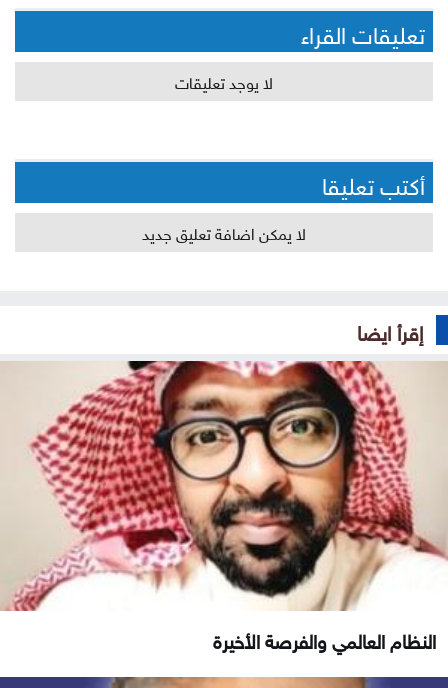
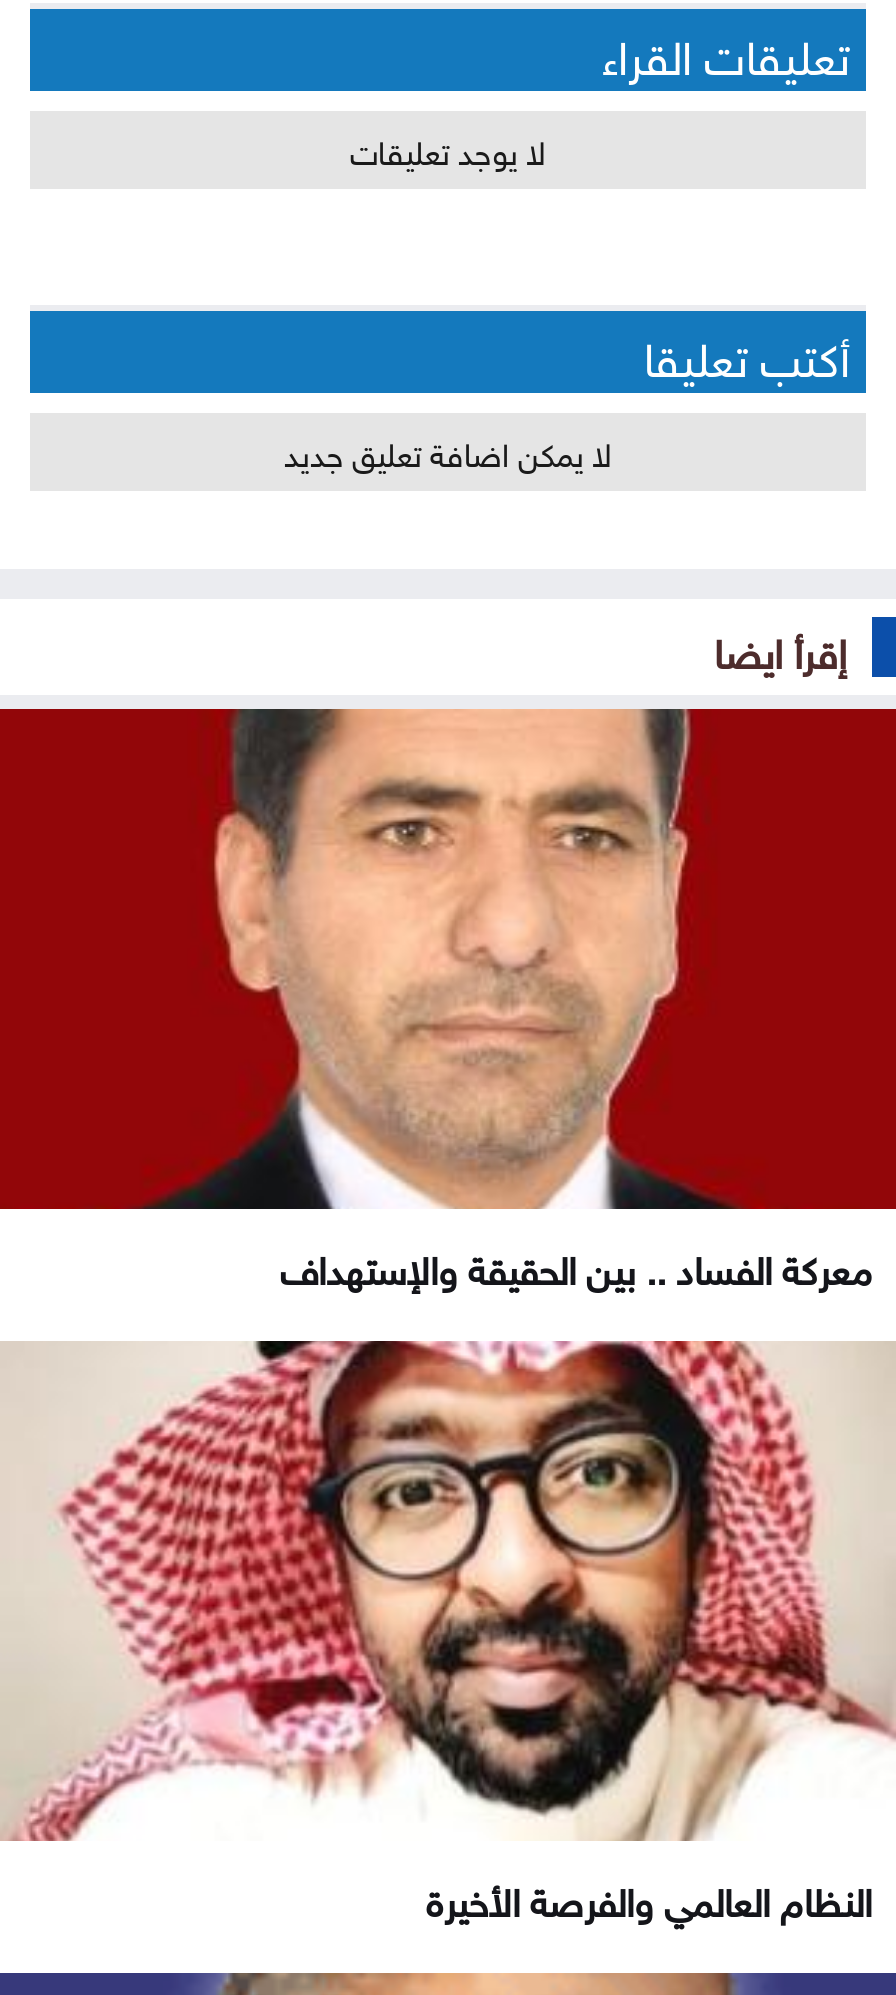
none -> [6,707,890,1298] [image] | معركة الفساد .. بين الحقيقة والإستهداف

